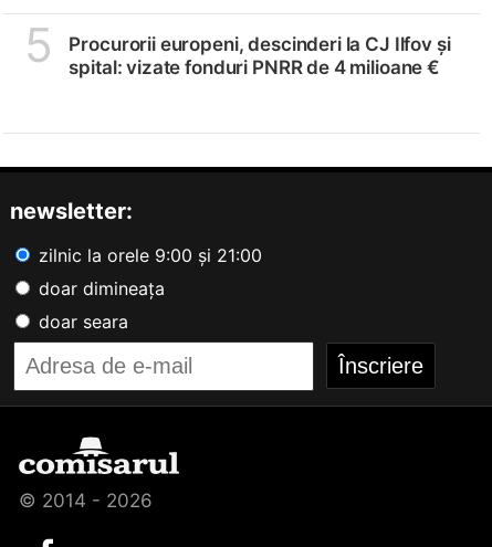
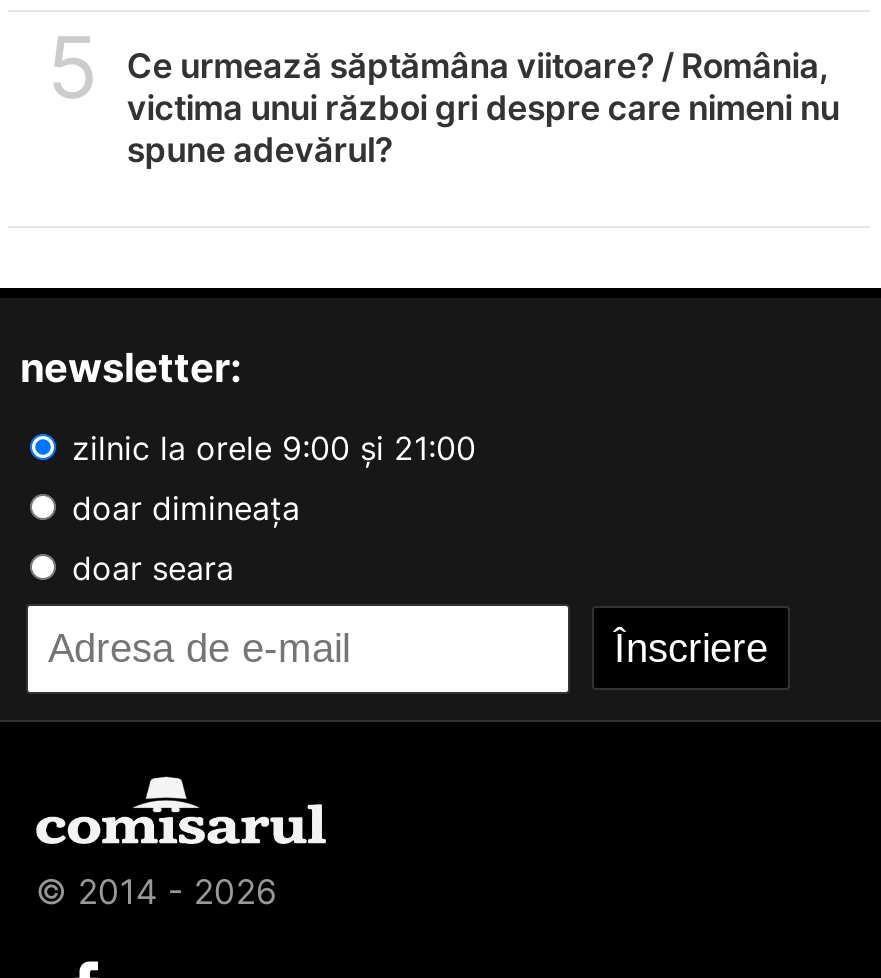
[69,33,451,78] Procurorii europeni, descinderi la CJ Ilfov și | spital: vizate fonduri PNRR de 4 milioane € -> [127,46,839,170] Ce urmează săptămâna viitoare? / România, | victima unui război gri despre care nimeni nu | spune adevărul?

